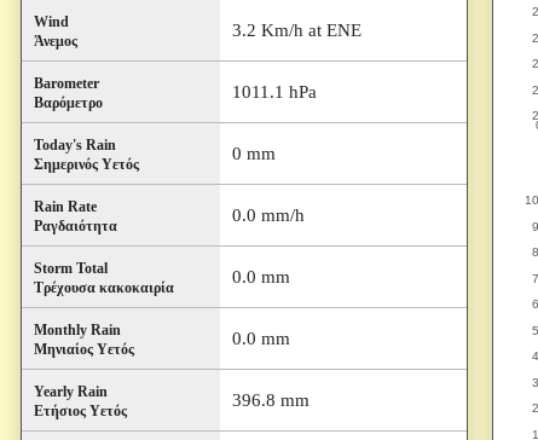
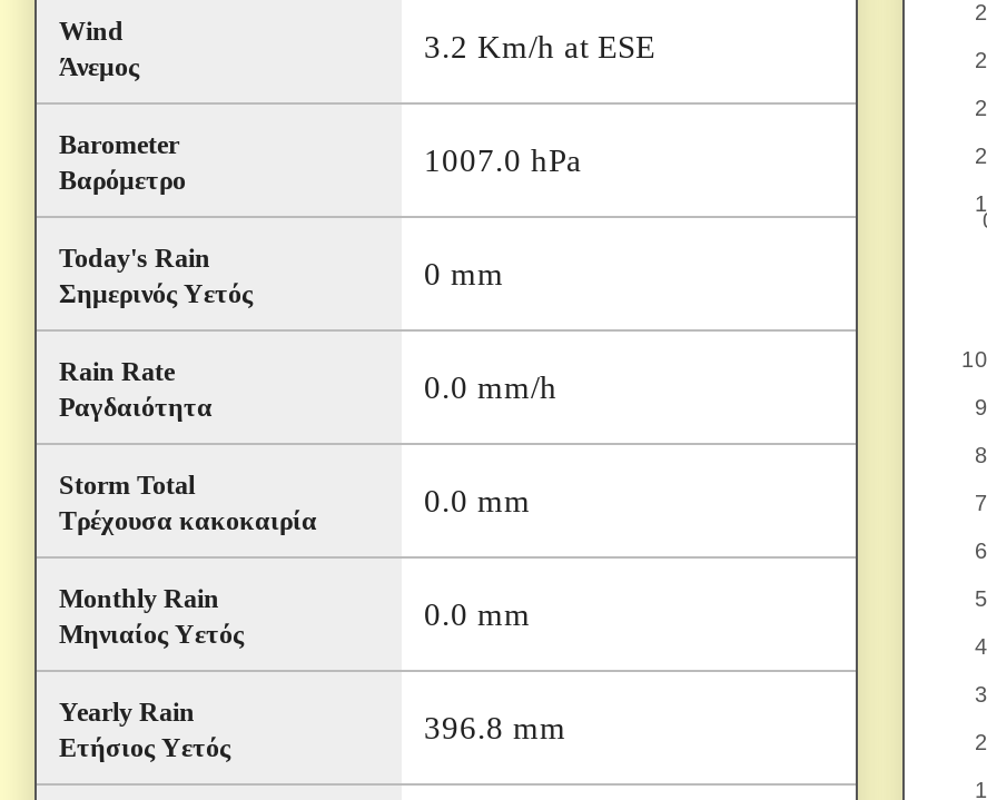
[232,21,361,40] 3.2 Km/h at ENE -> [424,29,655,65] 3.2 Km/h at ESE
[232,82,317,102] 1011.1 hPa -> [424,142,582,178] 1007.0 hPa

